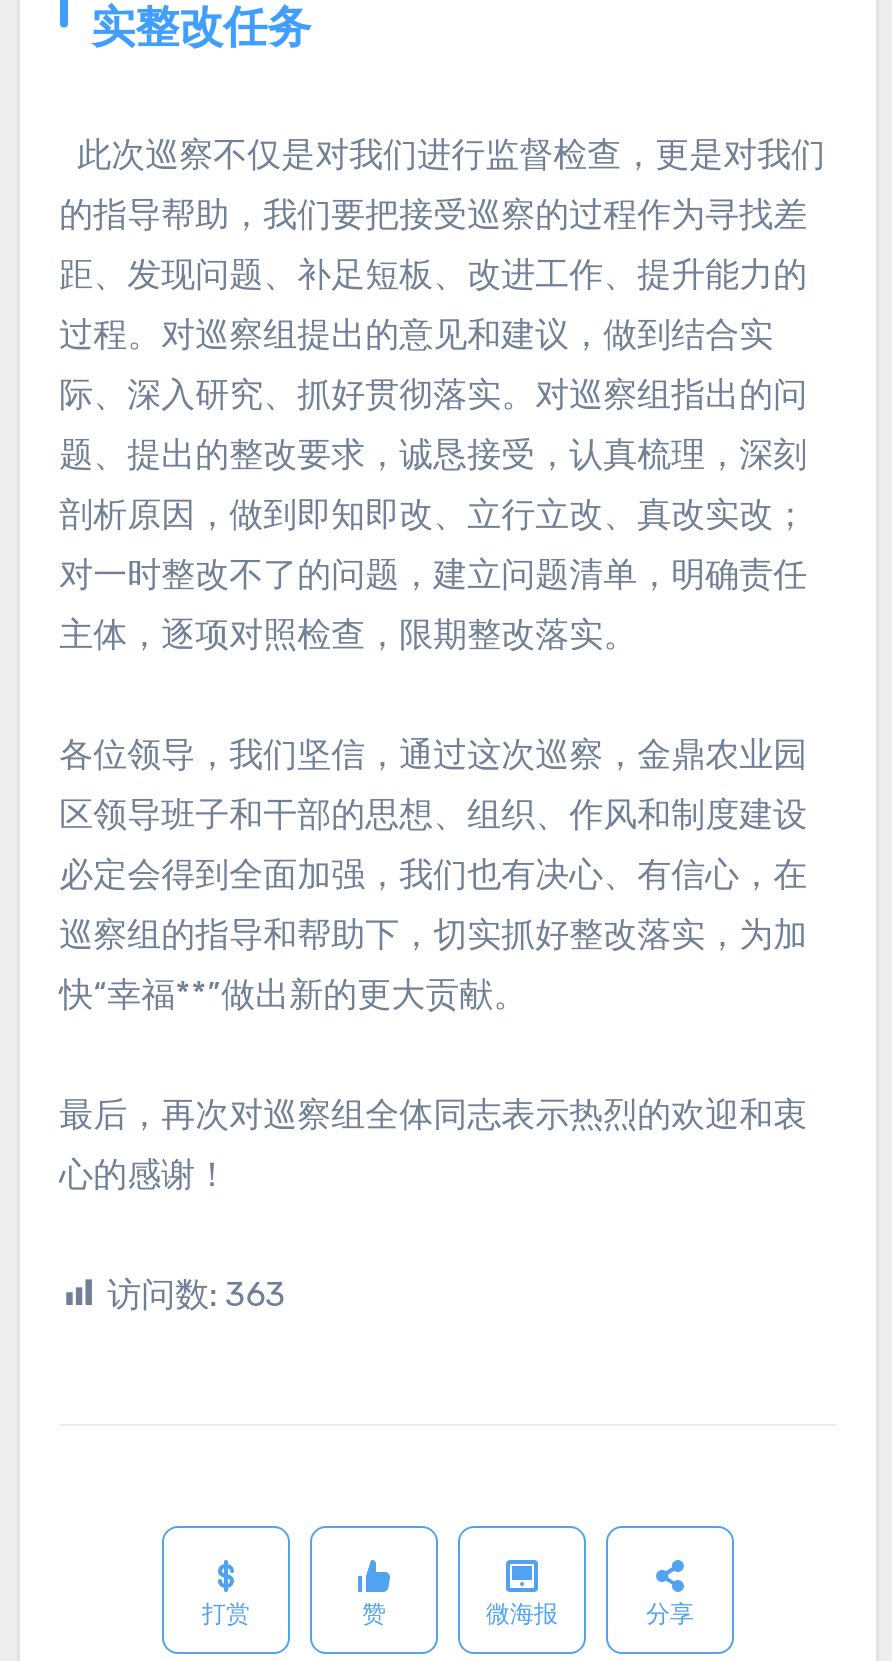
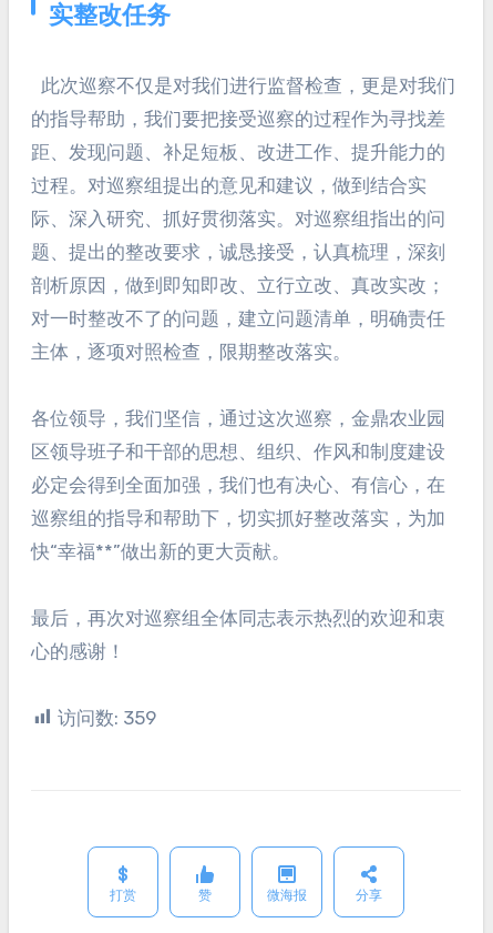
[107,1273,285,1313] 访问数: 363 -> [57,706,156,728] 访问数: 359

